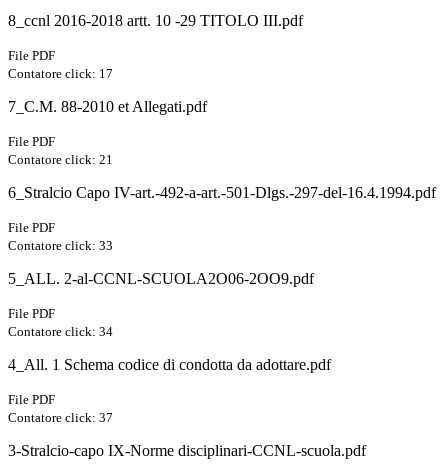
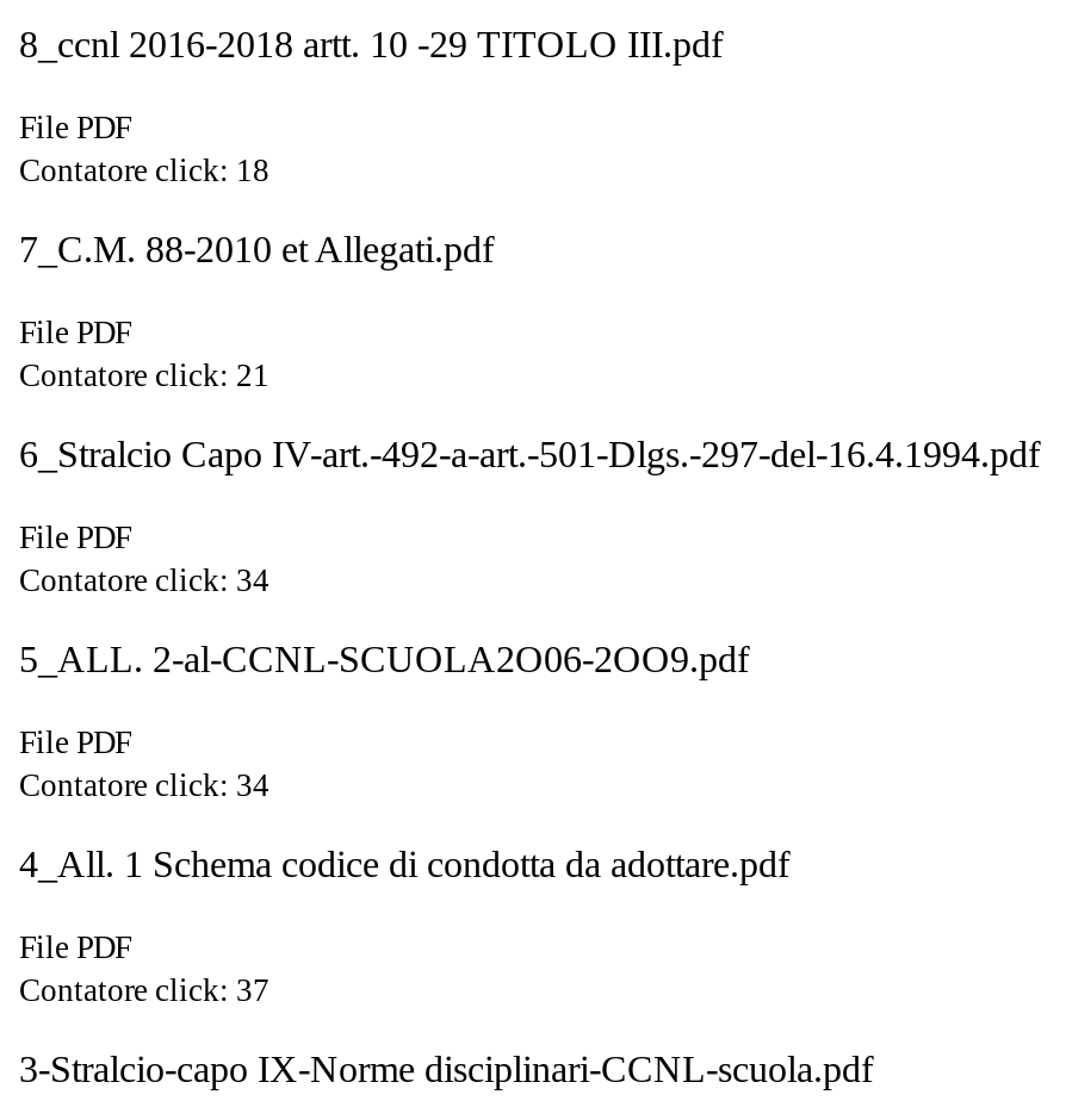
[8,66,113,81] Contatore click: 17 -> [19,153,269,189] Contatore click: 18
[8,238,113,253] Contatore click: 33 -> [19,563,269,598] Contatore click: 34

